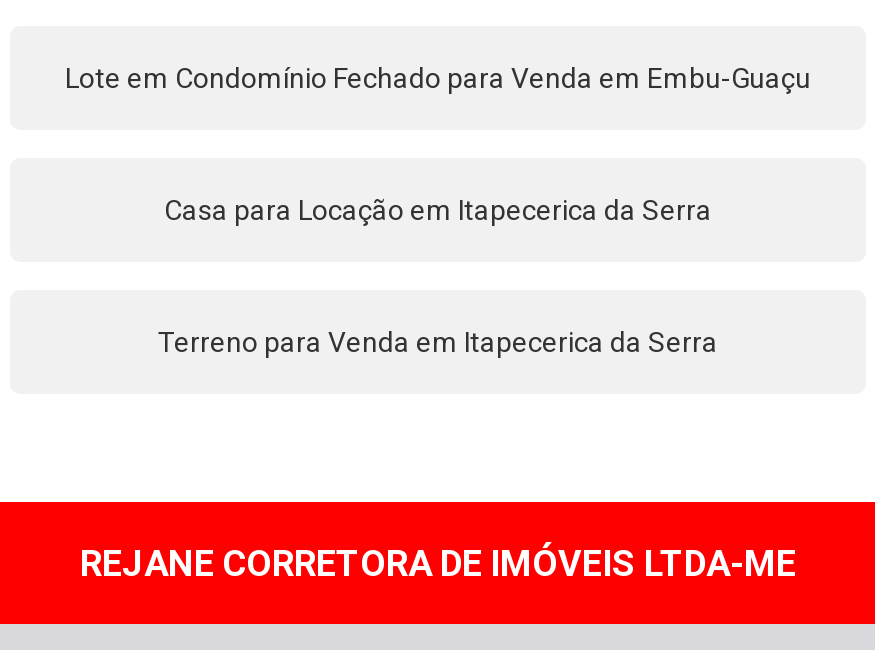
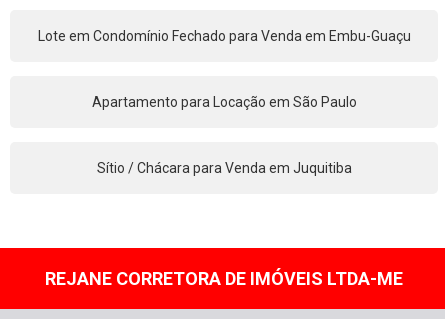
[164,194,712,226] Casa para Locação em Itapecerica da Serra -> [91,94,356,110] Apartamento para Locação em São Paulo
[158,326,718,358] Terreno para Venda em Itapecerica da Serra -> [96,160,351,176] Sítio / Chácara para Venda em Juquitiba

